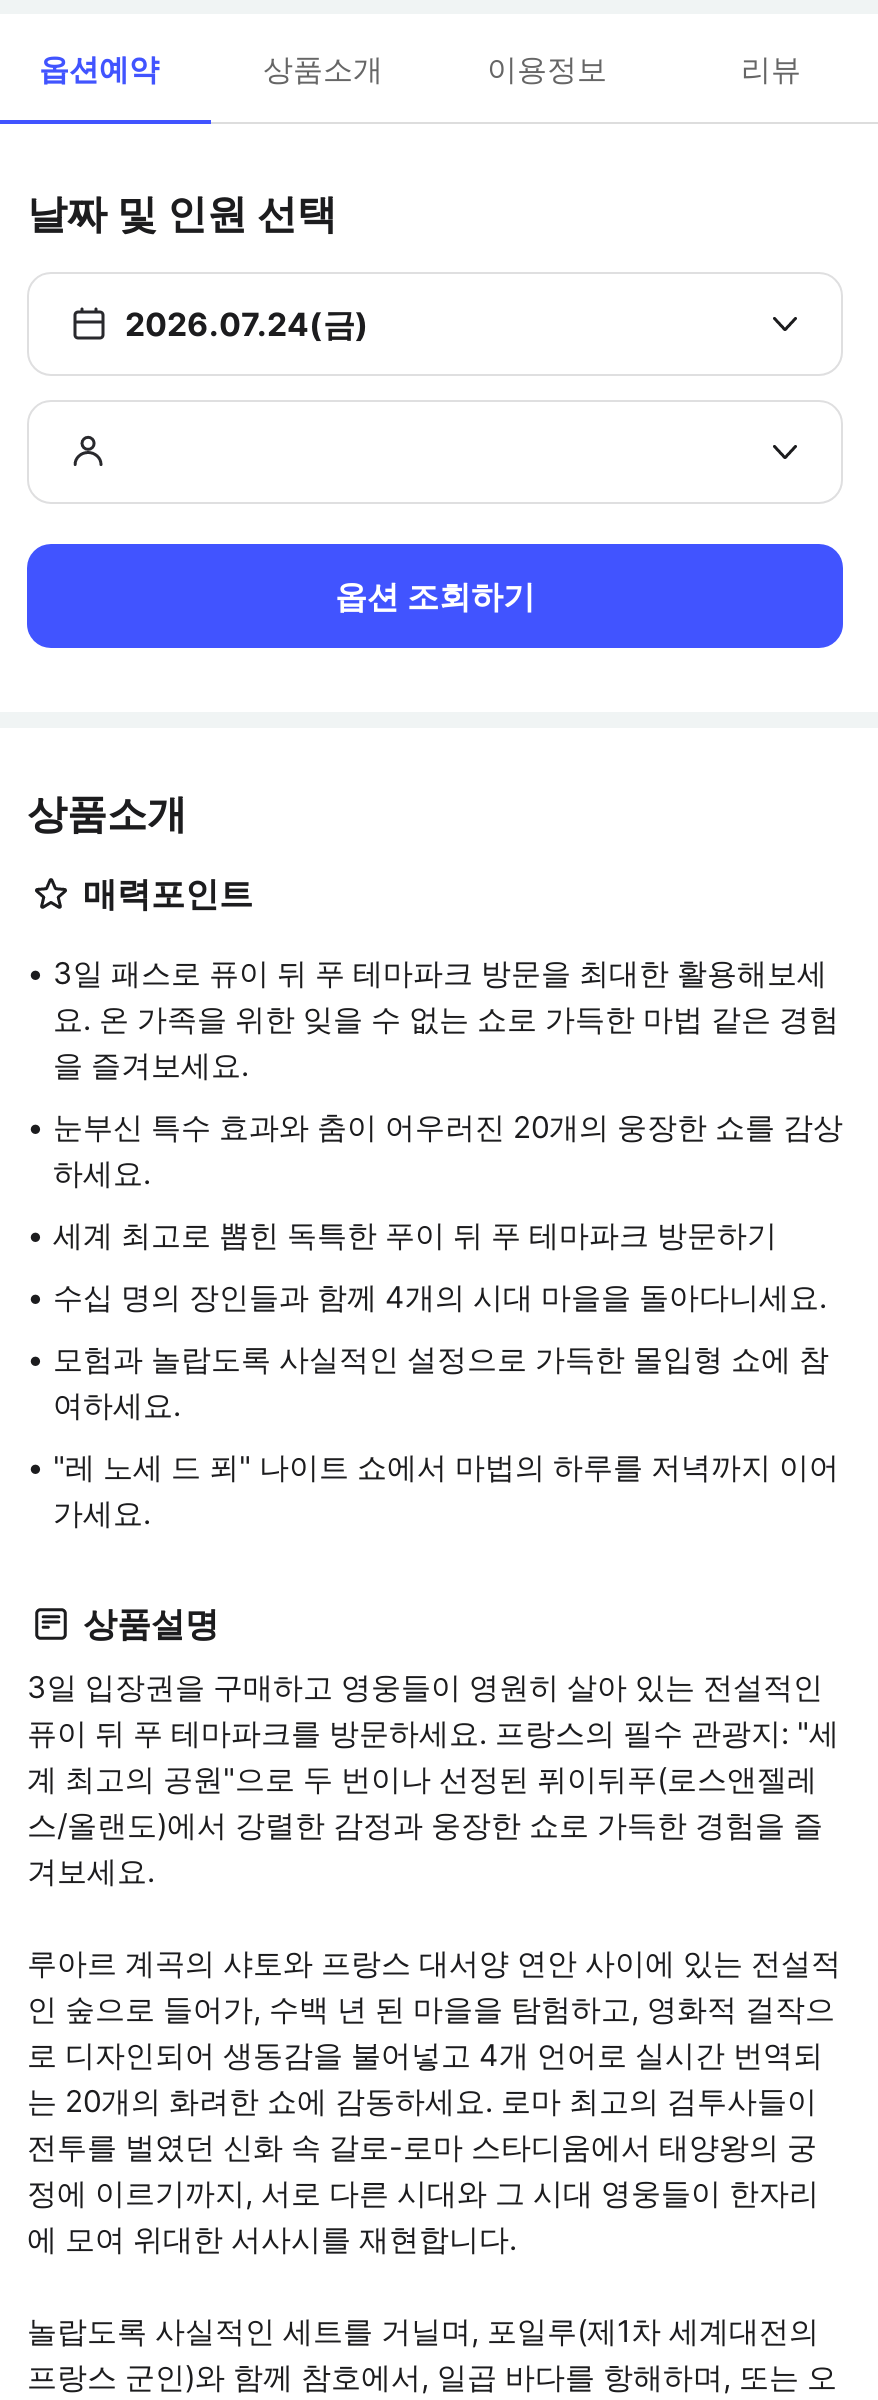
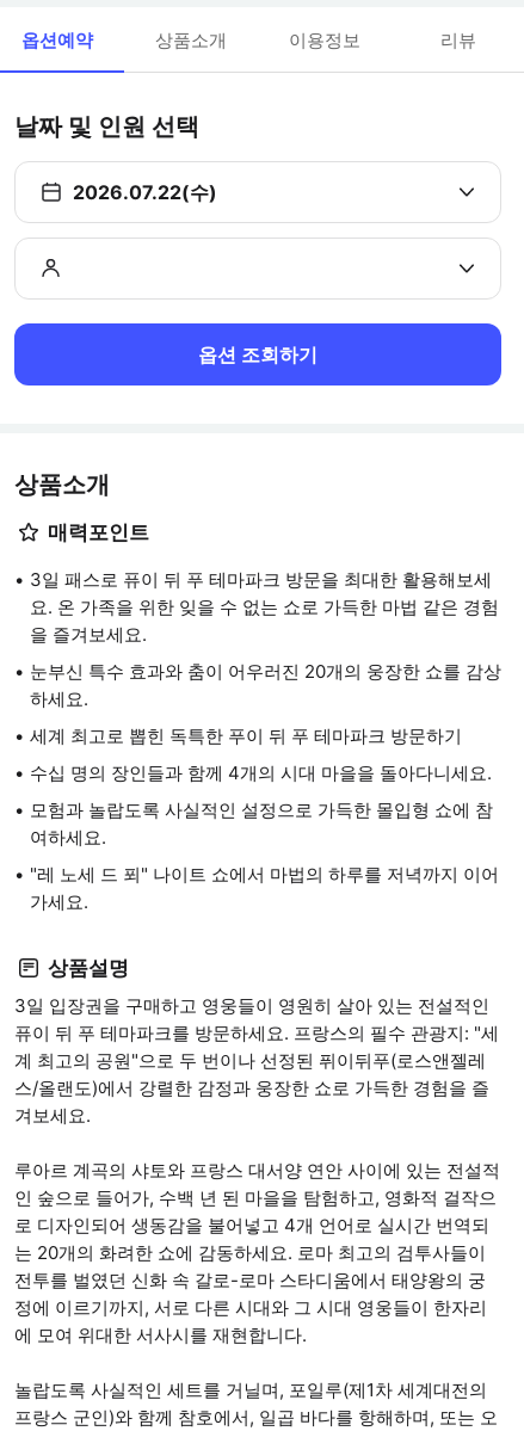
[125,304,369,344] 2026.07.24(금) -> [73,180,217,204] 2026.07.22(수)

